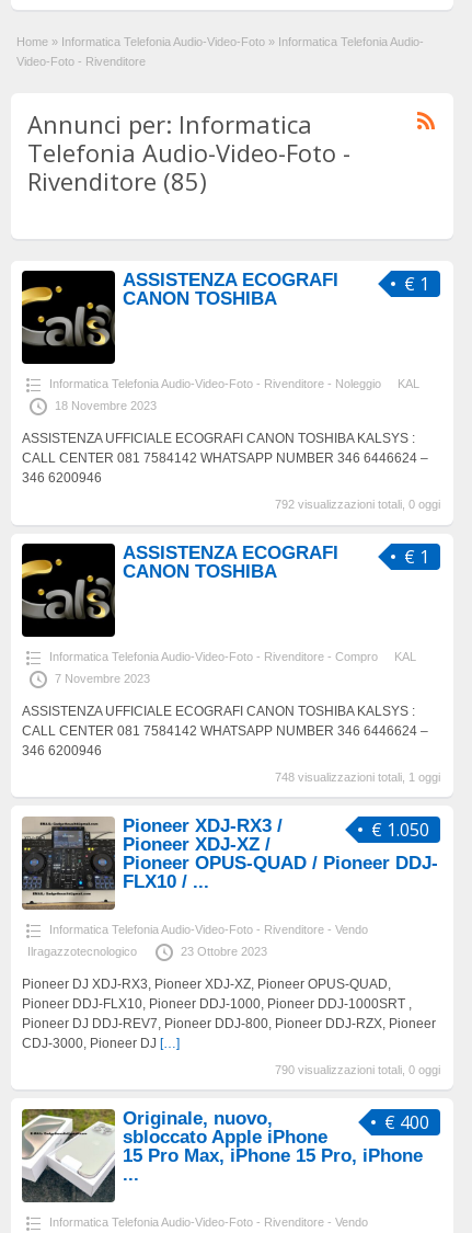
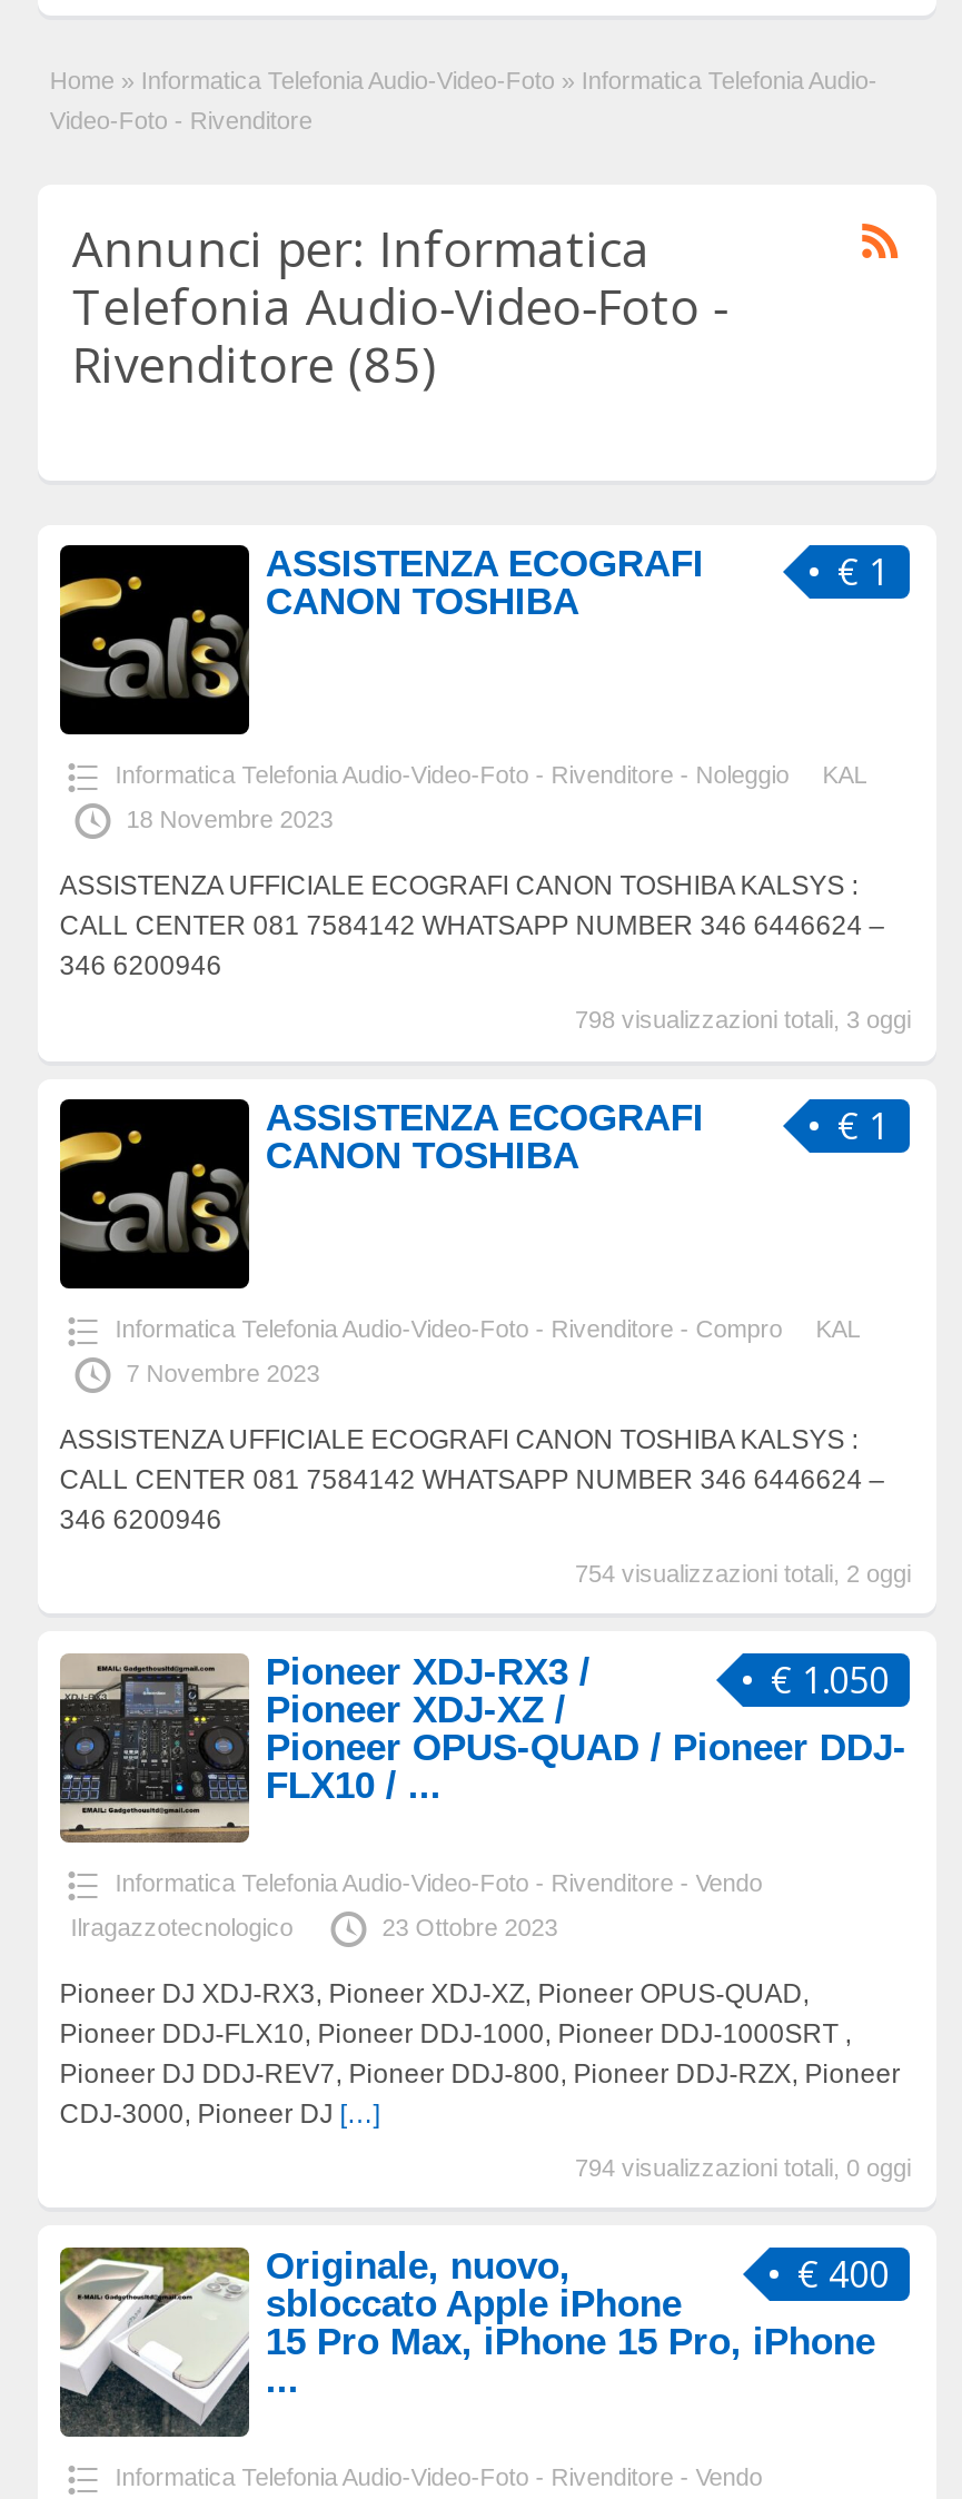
[275,498,441,511] 792 visualizzazioni totali, 0 oggi -> [575,1007,911,1033] 798 visualizzazioni totali, 3 oggi
[275,771,441,784] 748 visualizzazioni totali, 1 oggi -> [575,1560,911,1587] 754 visualizzazioni totali, 2 oggi
[275,1063,441,1076] 790 visualizzazioni totali, 0 oggi -> [575,2154,911,2180] 794 visualizzazioni totali, 0 oggi

